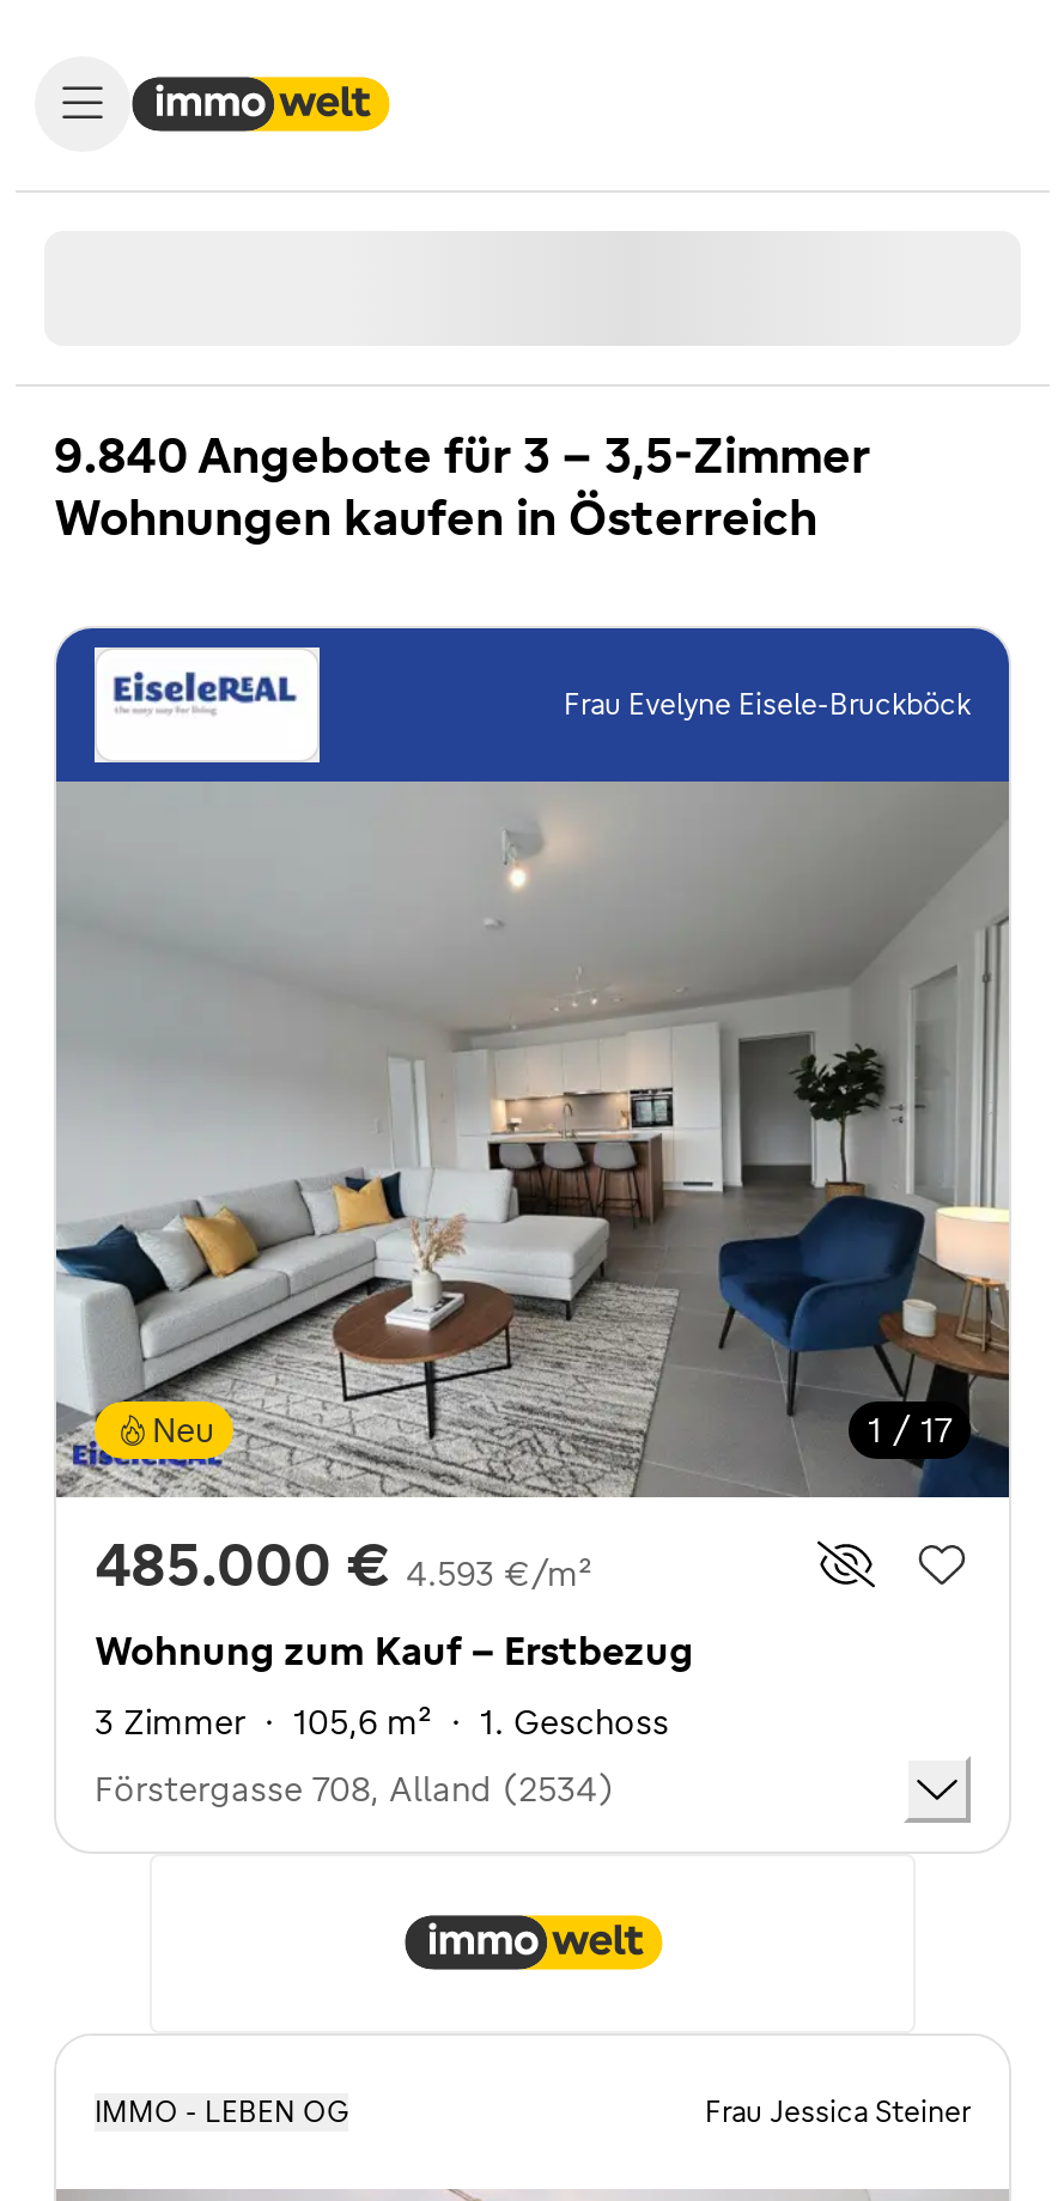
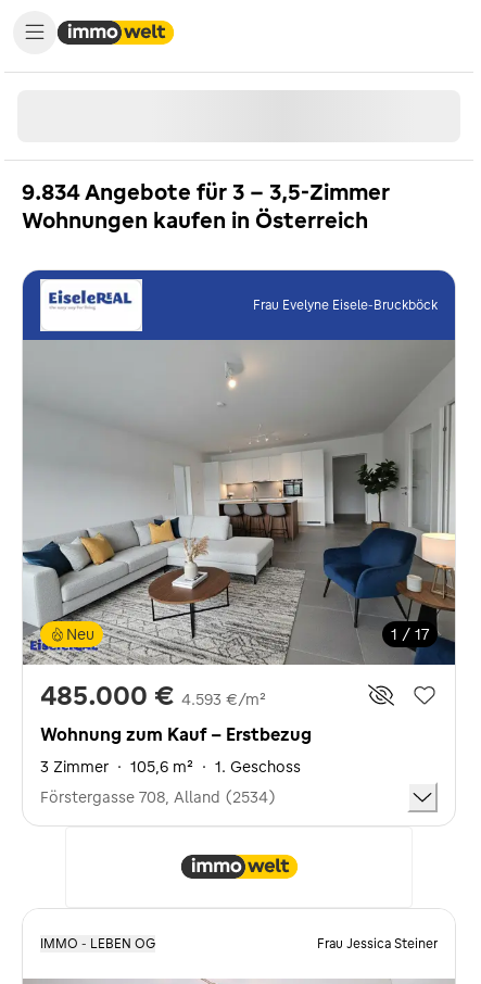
[54,425,870,485] 9.840 Angebote für 3 - 3,5-Zimmer -> [22,178,390,205] 9.834 Angebote für 3 - 3,5-Zimmer

